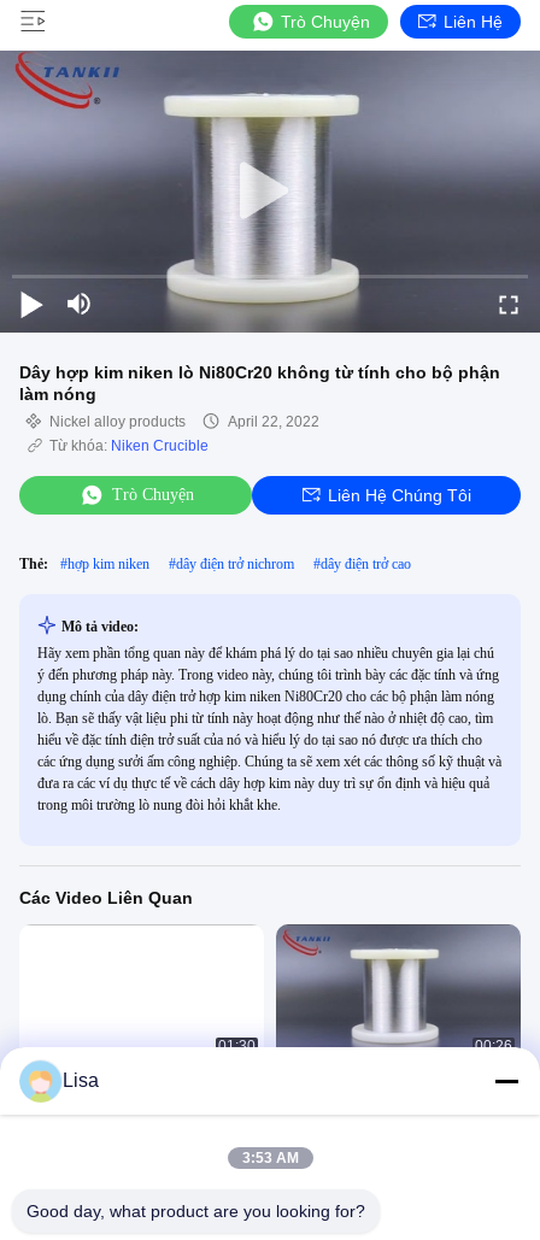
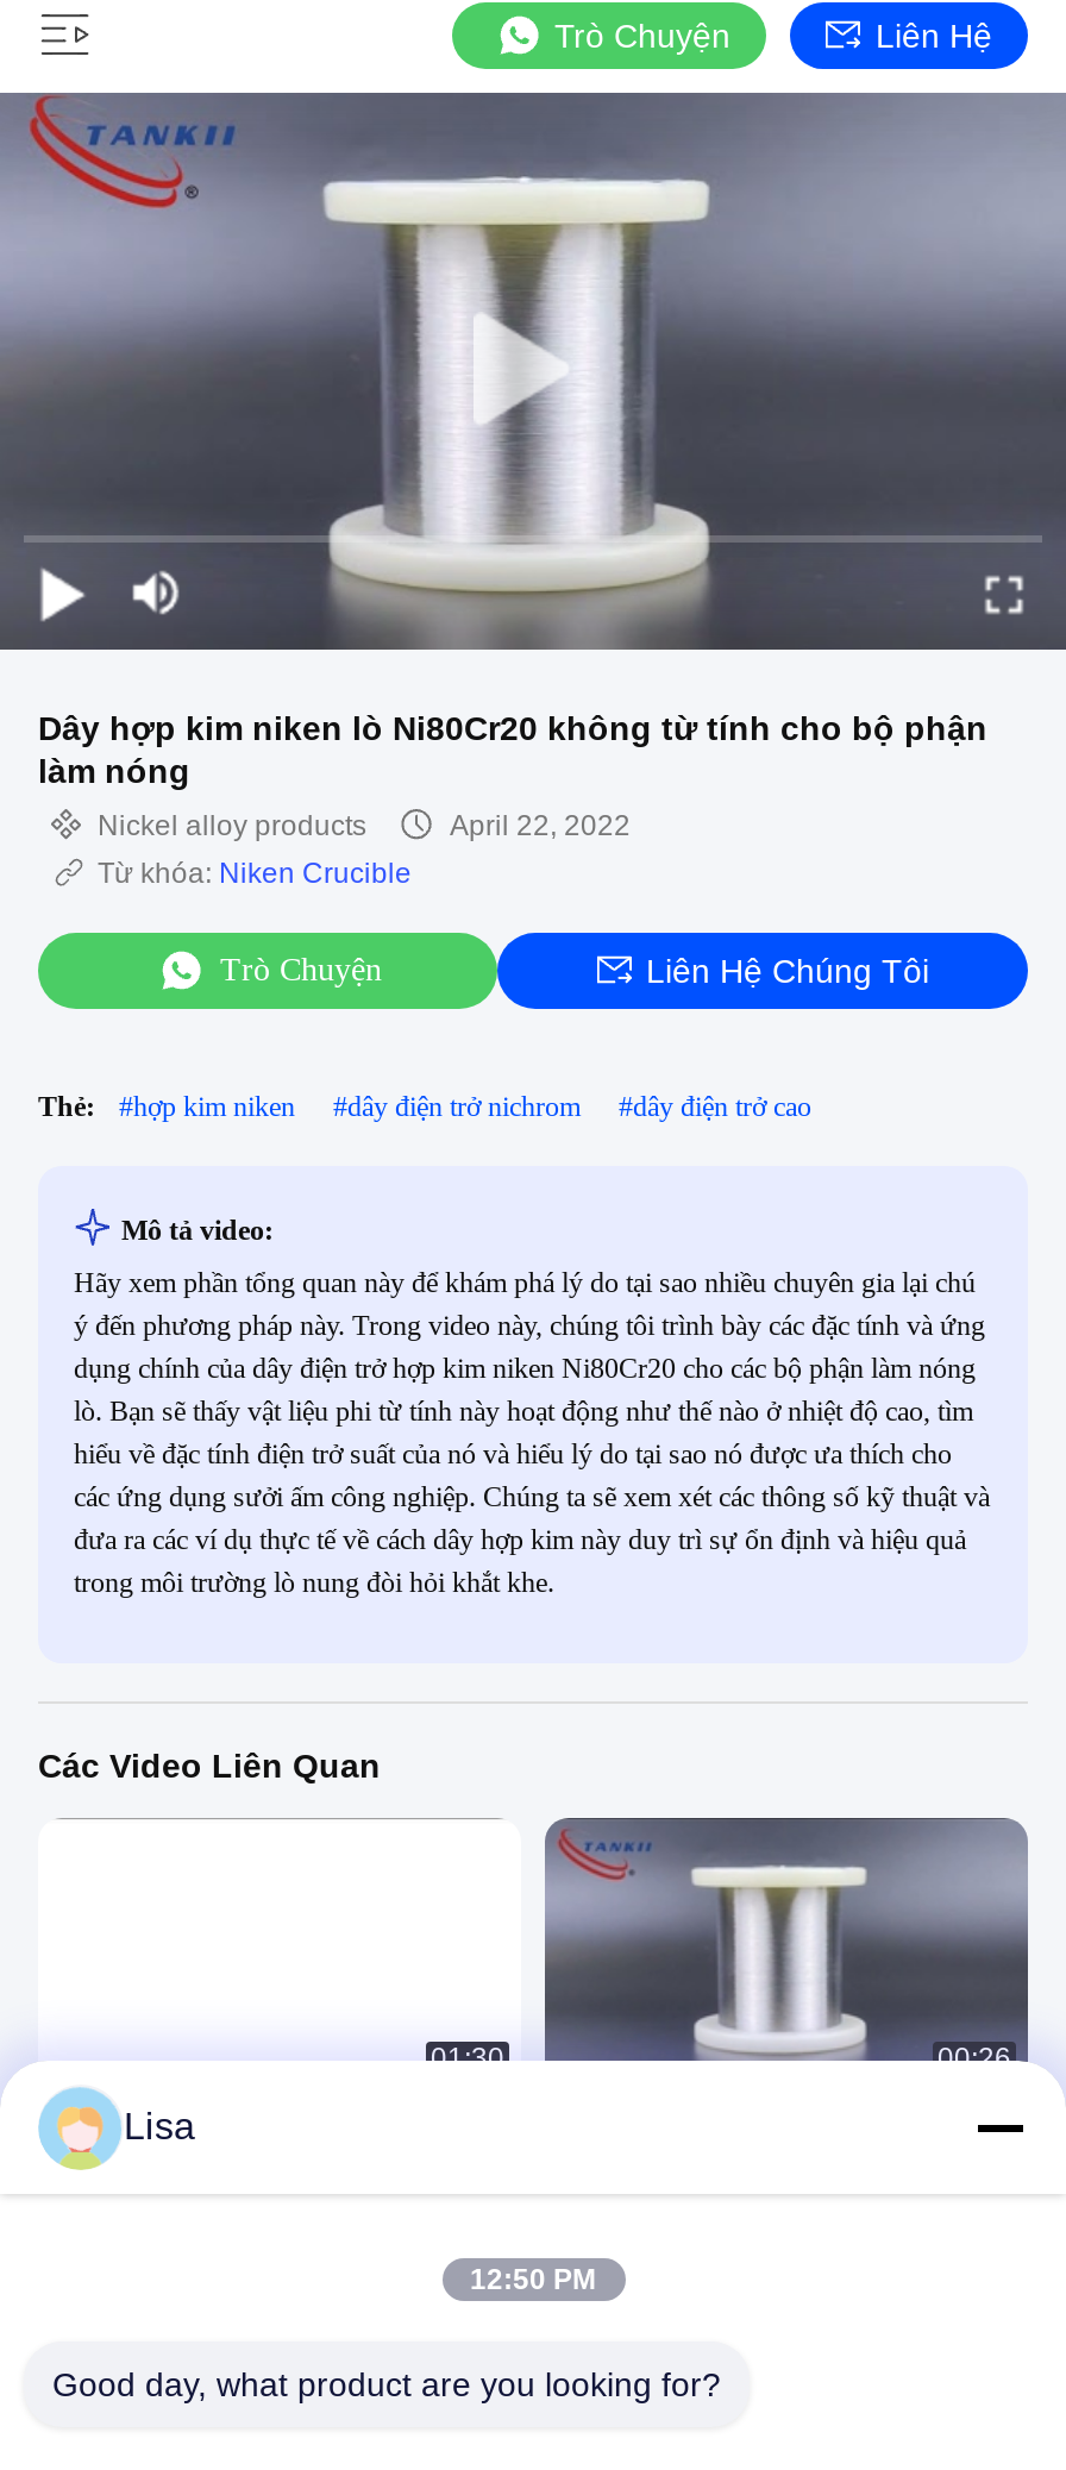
[242,1150,298,1166] 3:53 AM -> [470,2263,596,2296] 12:50 PM

